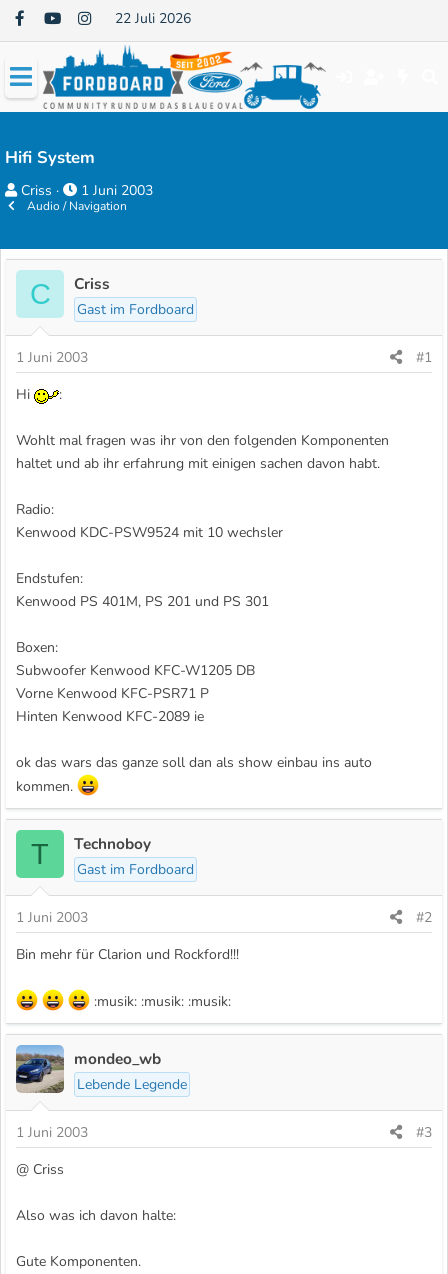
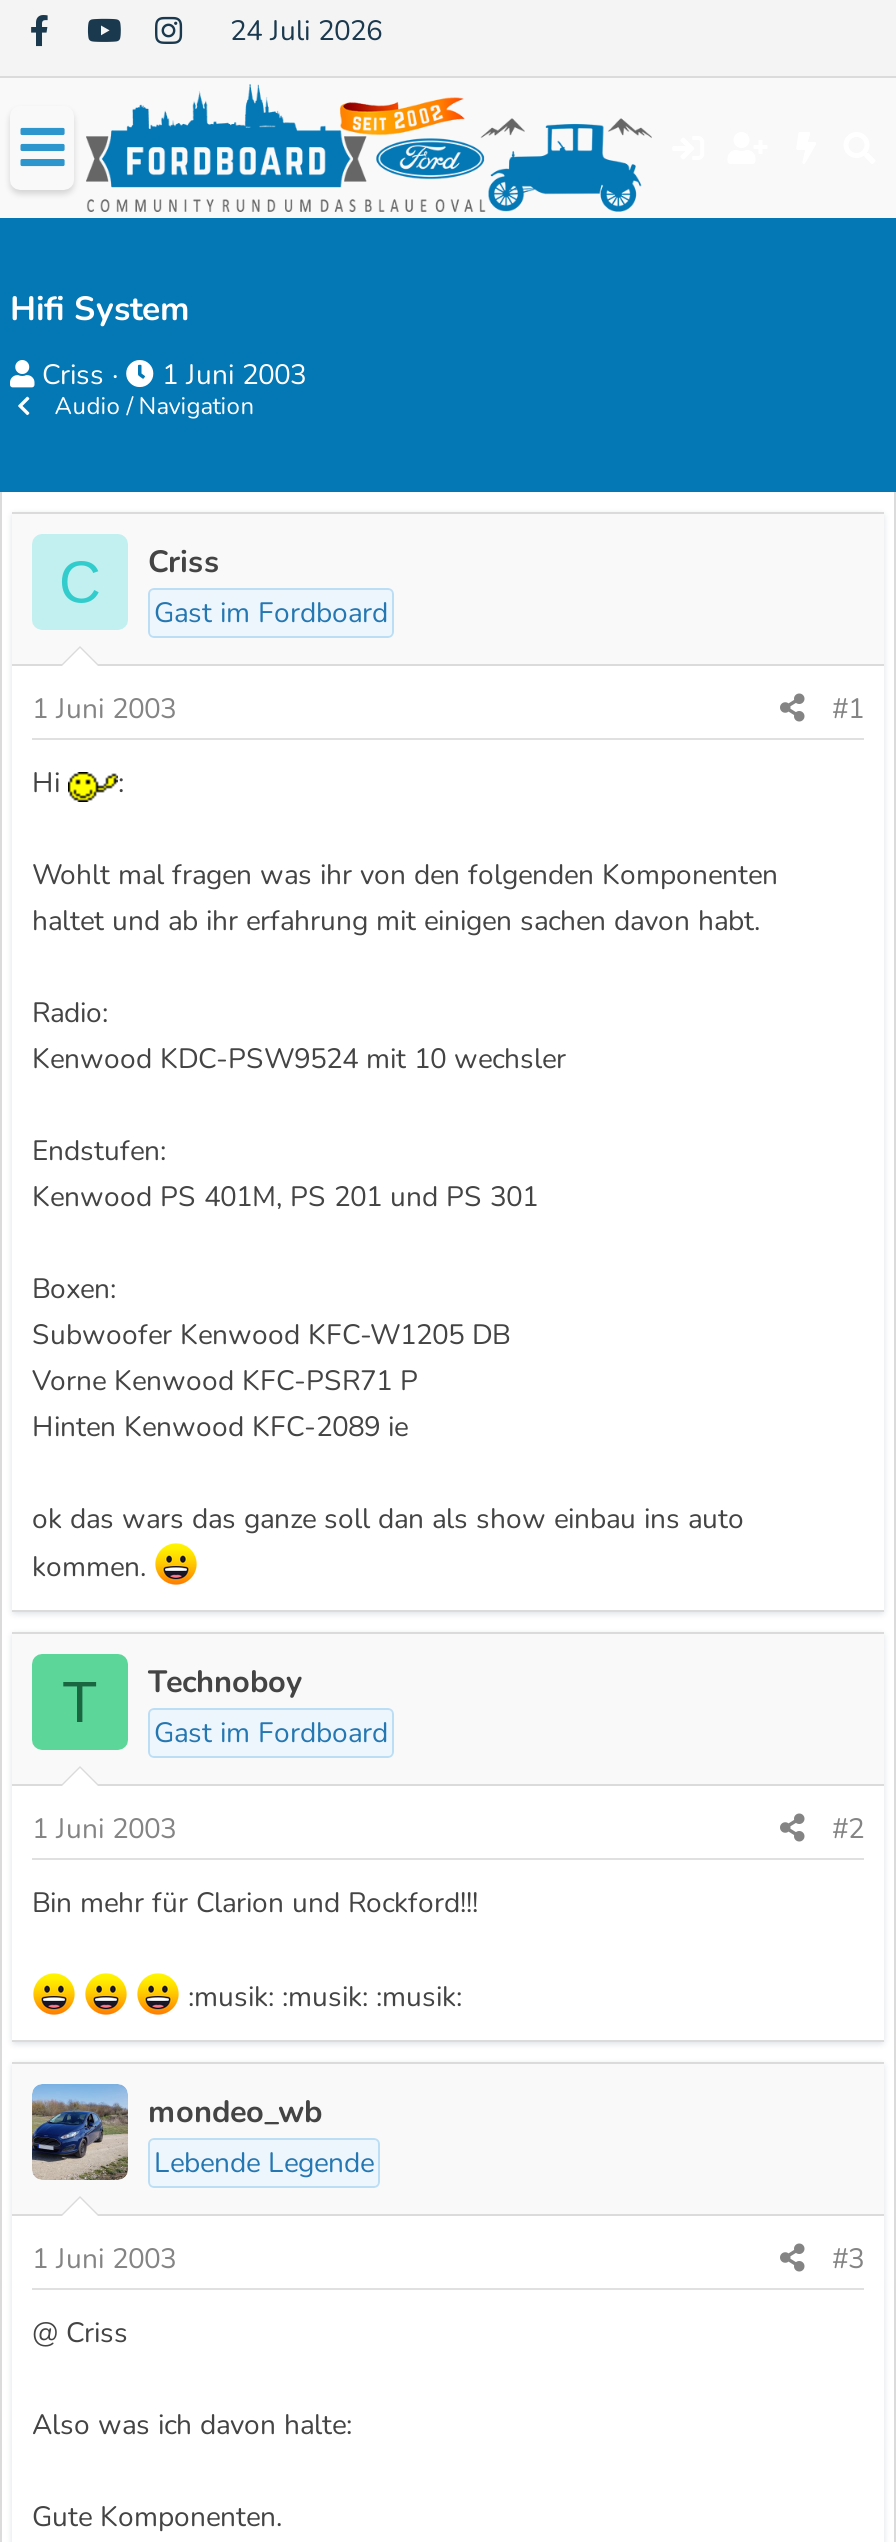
[115,9,191,28] 22 Juli 2026 -> [230,12,382,50] 24 Juli 2026

